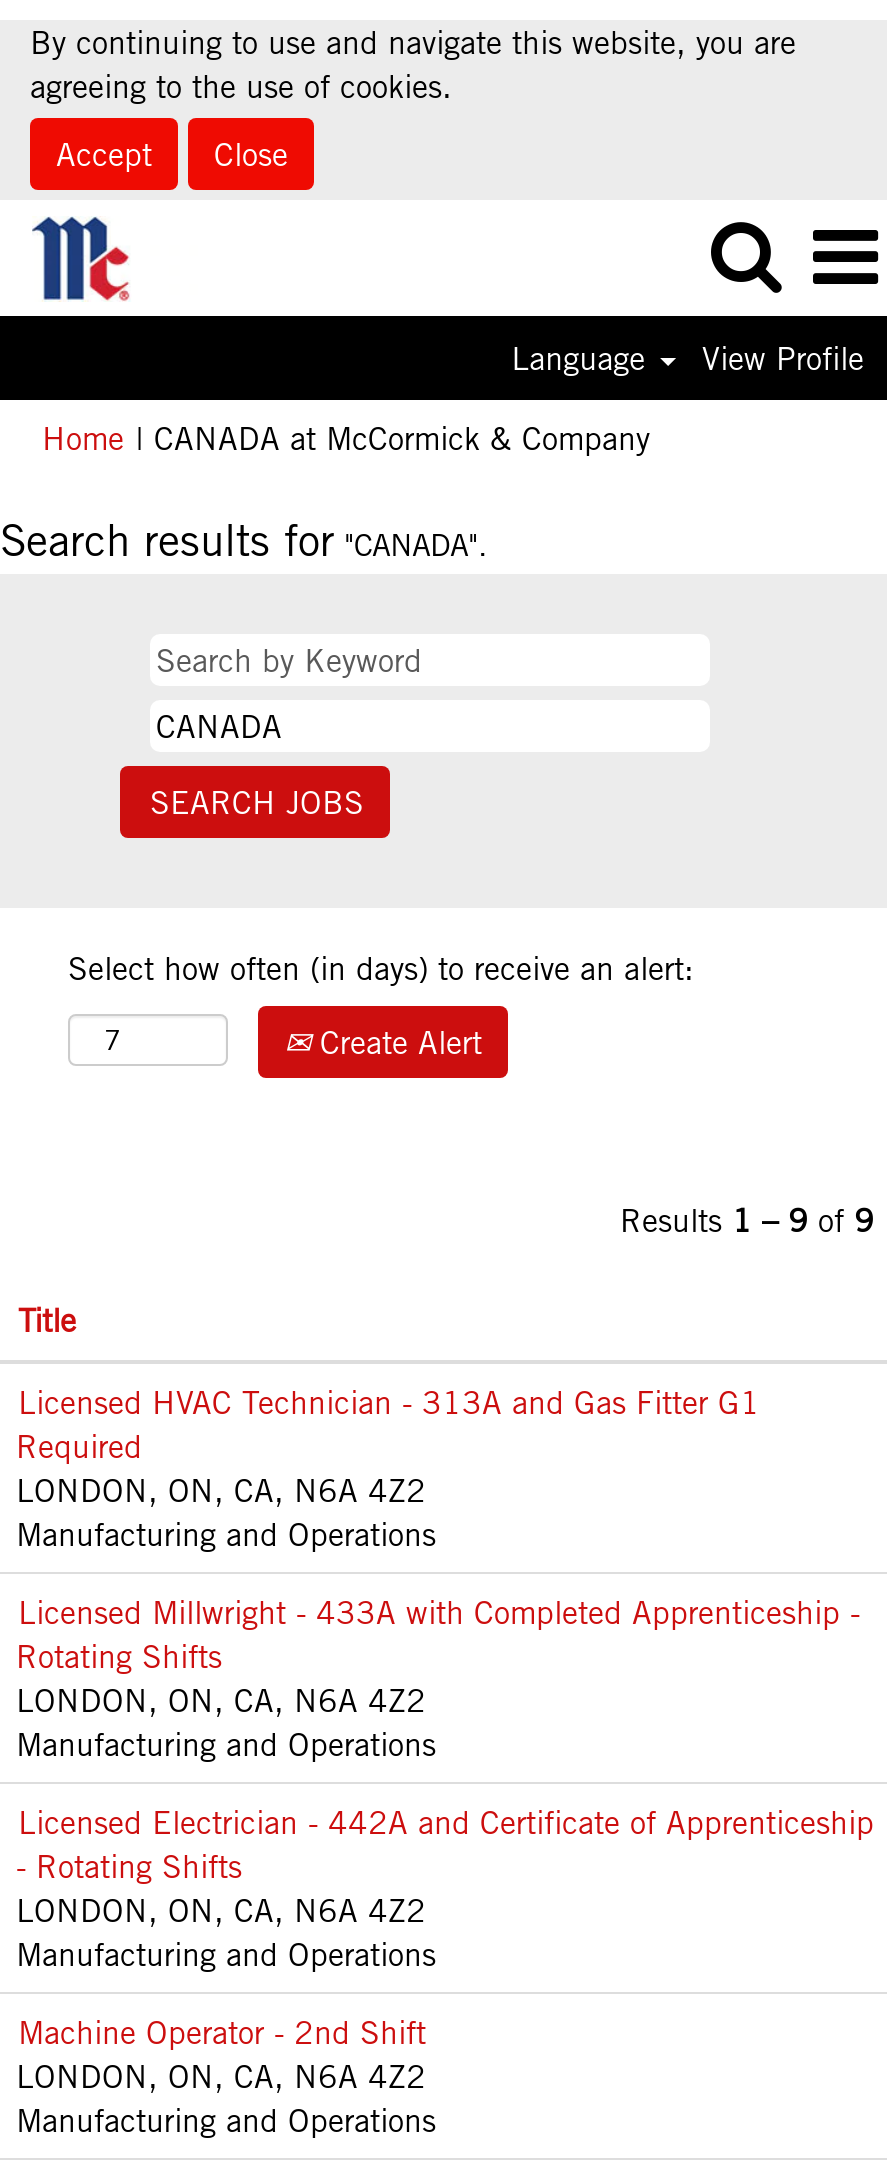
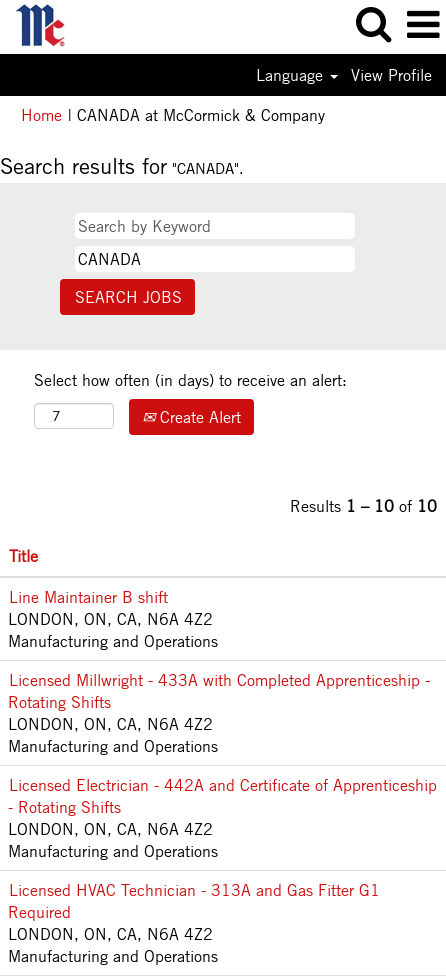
[30,22,796,174] By continuing to use and navigate this website, you are | agreeing to the use of cookies. | Accept | Close -> none
[620,1200,874,1240] Results 1 – 9 of 9 -> [290,496,437,516] Results 1 – 10 of 10
none -> [9,587,168,607] Line Maintainer B shift
moved [16,1382,760,1466] -> [8,880,380,922]: Licensed HVAC Technician - 313A and Gas Fitter G1 | Required
moved [16,1470,874,1974] -> [8,609,437,861]: LONDON, ON, CA, N6A 4Z2 | Manufacturing and Operations | Licensed Millwright - 433A with Completed Apprenticeship - | ... | LONDON, ON, CA, N6A 4Z2 | Manufacturing and Operations
[18,2012,426,2052] Machine Operator - 2nd Shift -> none

